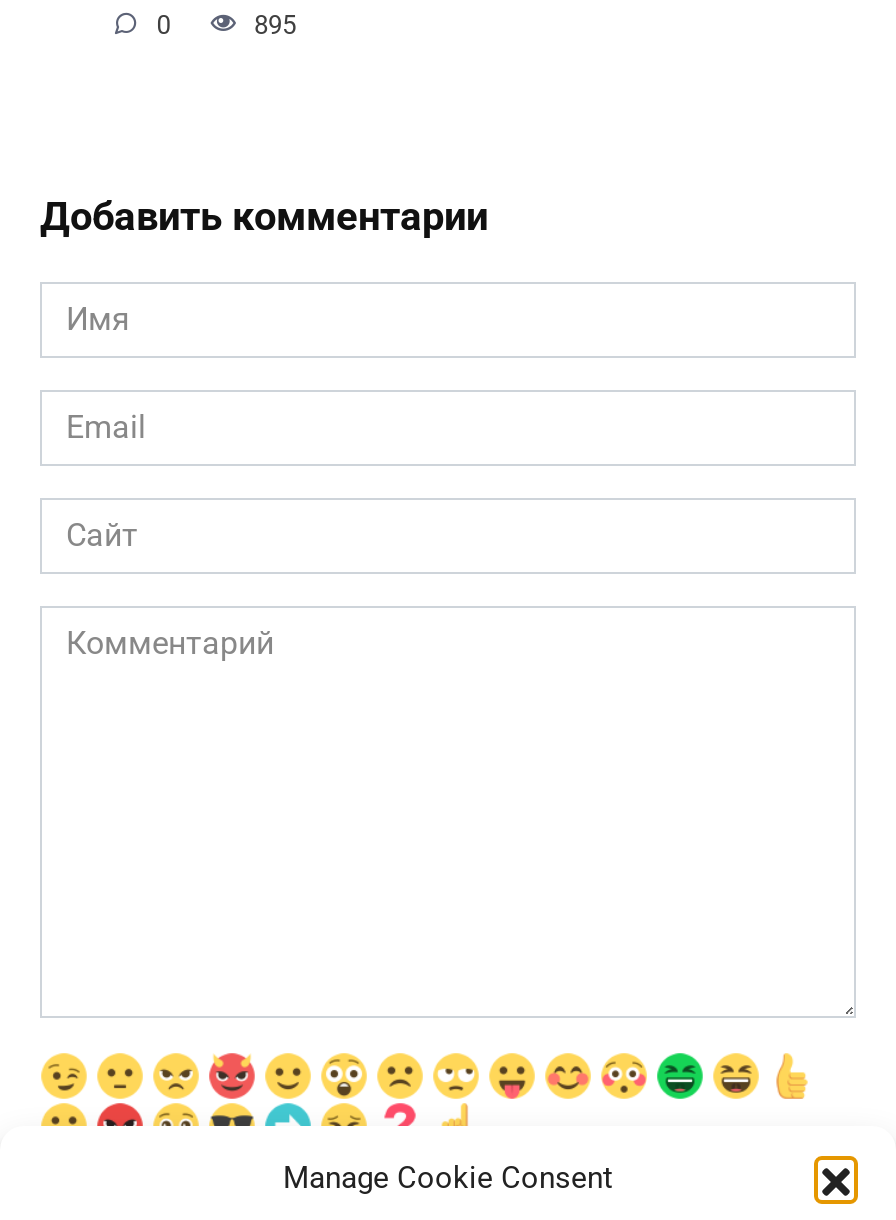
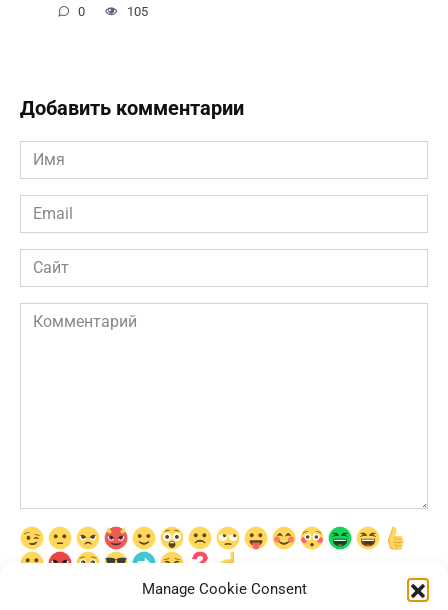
[254,9,296,39] 895 -> [127,4,148,19] 105

